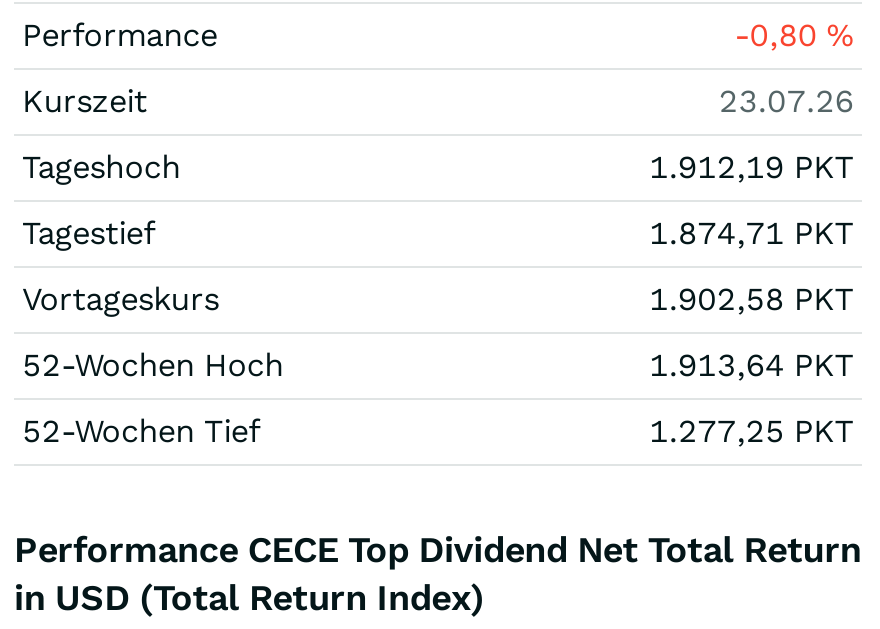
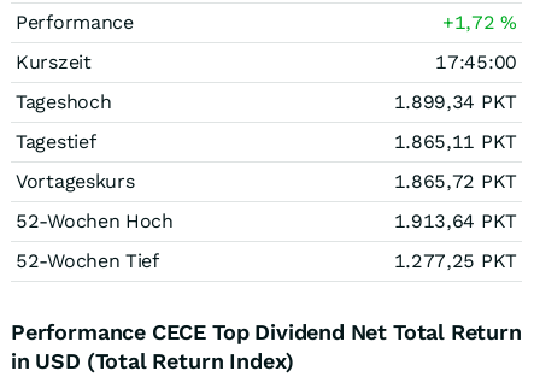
[734,16,854,54] -0,80% -> [443,11,517,34] +1,72%
[719,82,854,120] 23.07.26 -> [436,51,517,73] 17:45:00
[649,148,854,186] 1.912,19 PKT -> [394,90,517,113] 1.899,34 PKT
[649,214,854,252] 1.874,71 PKT -> [394,130,517,153] 1.865,11 PKT
[649,280,854,318] 1.902,58 PKT -> [394,170,517,193] 1.865,72 PKT

